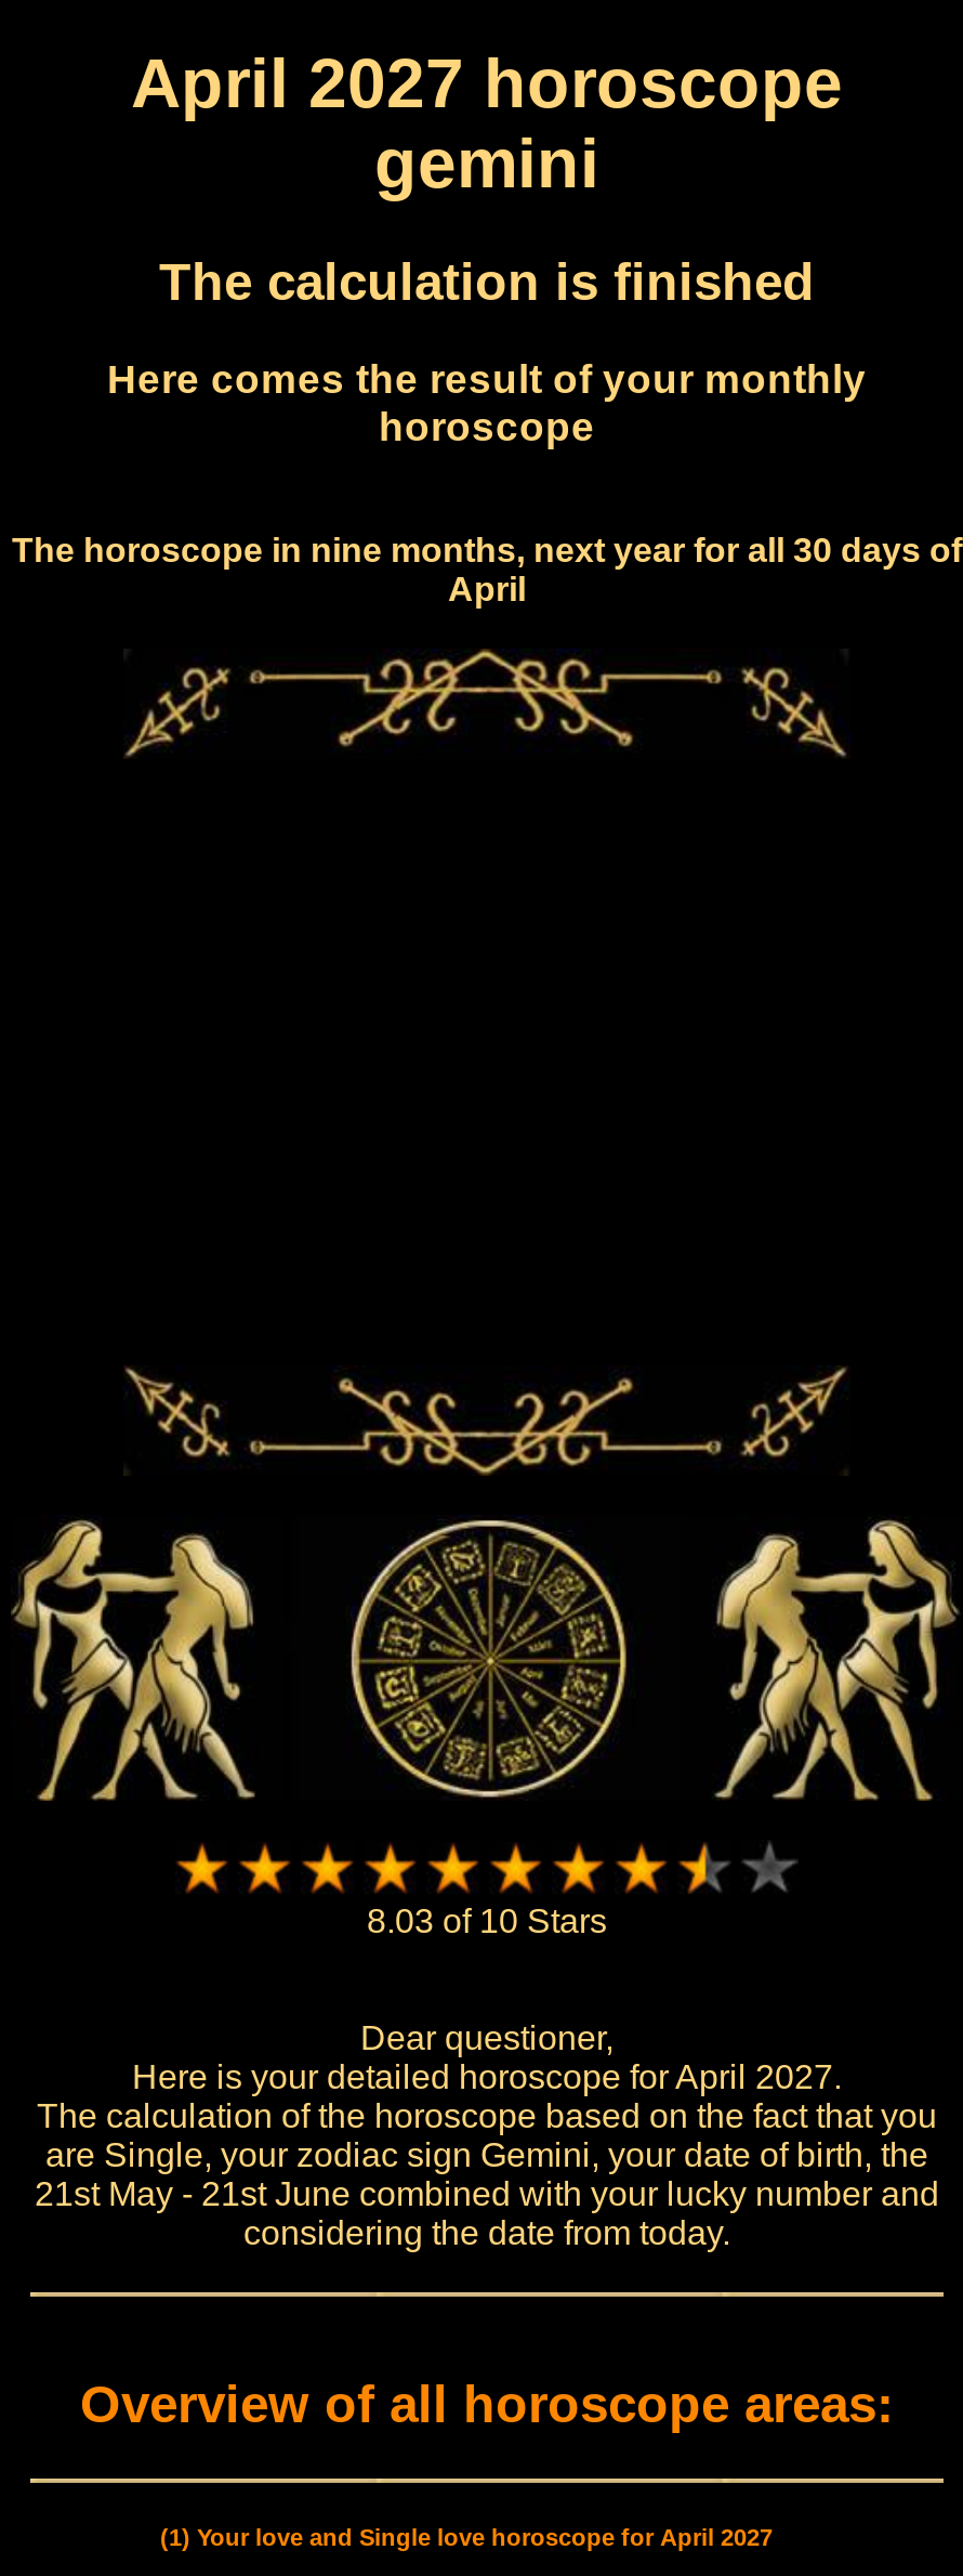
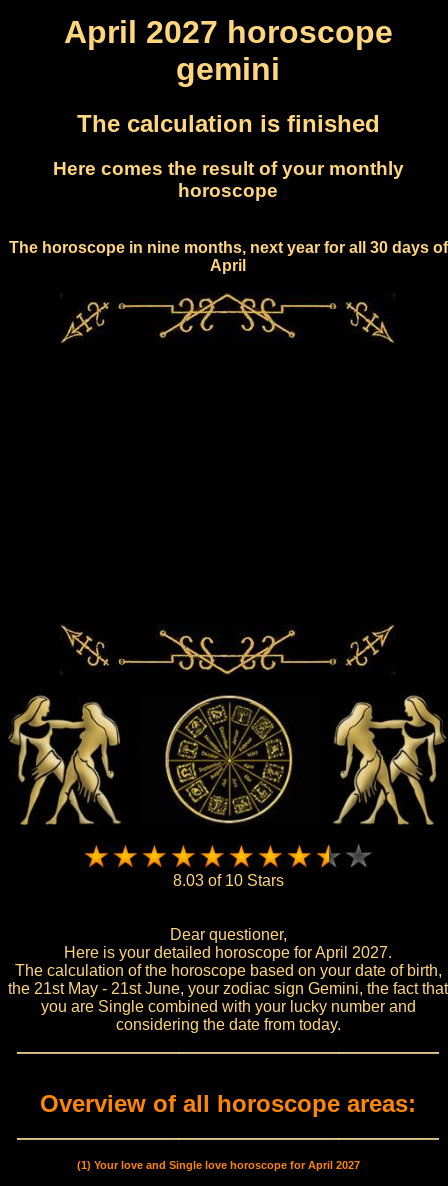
[35,2097,939,2212] The calculation of the horoscope based on the fact that you | are Single, your zodiac sign Gemini, your date of birth, the | 21st May - 21st June combined with your lucky number and -> [8,962,448,1015] The calculation of the horoscope based on your date of birth, | the 21st May - 21st June, your zodiac sign Gemini, the fact that | you are Single combined with your lucky number and

